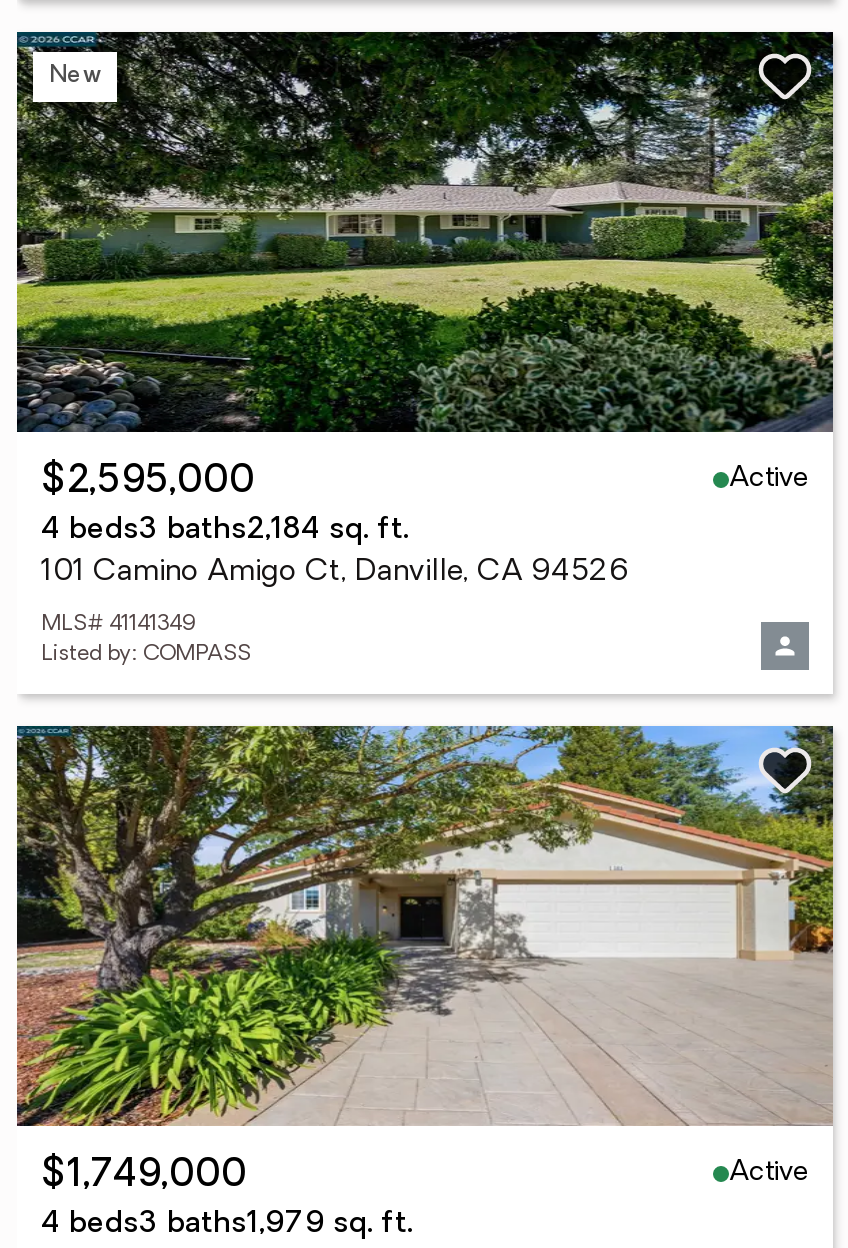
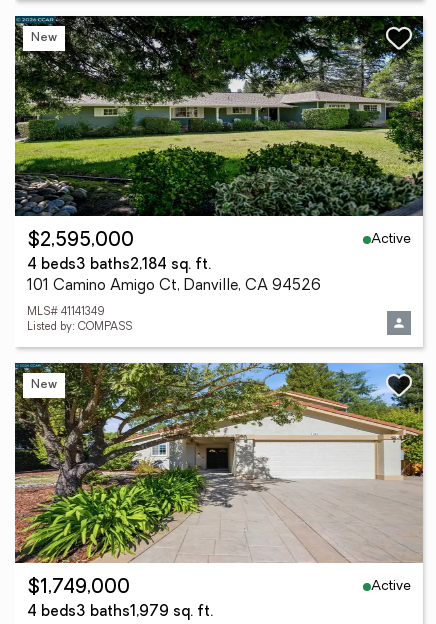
none -> [31,378,57,390] New

